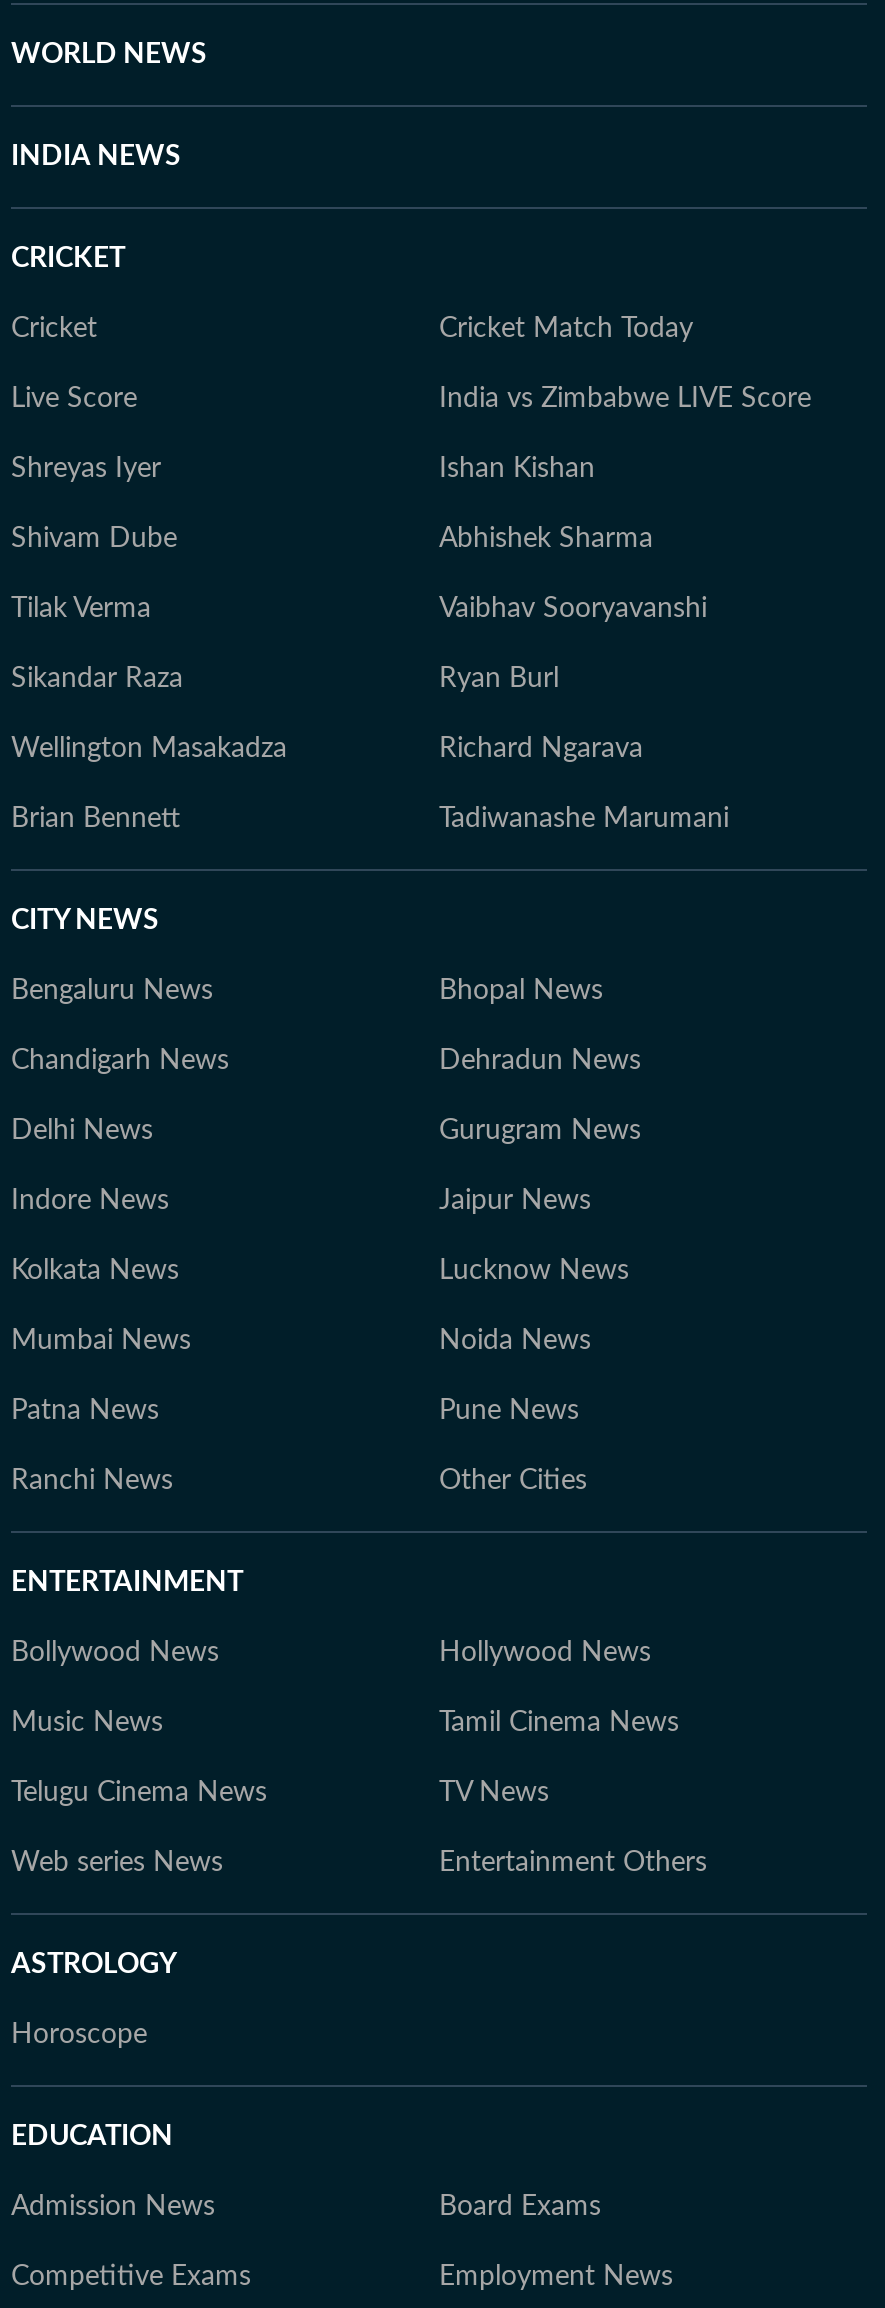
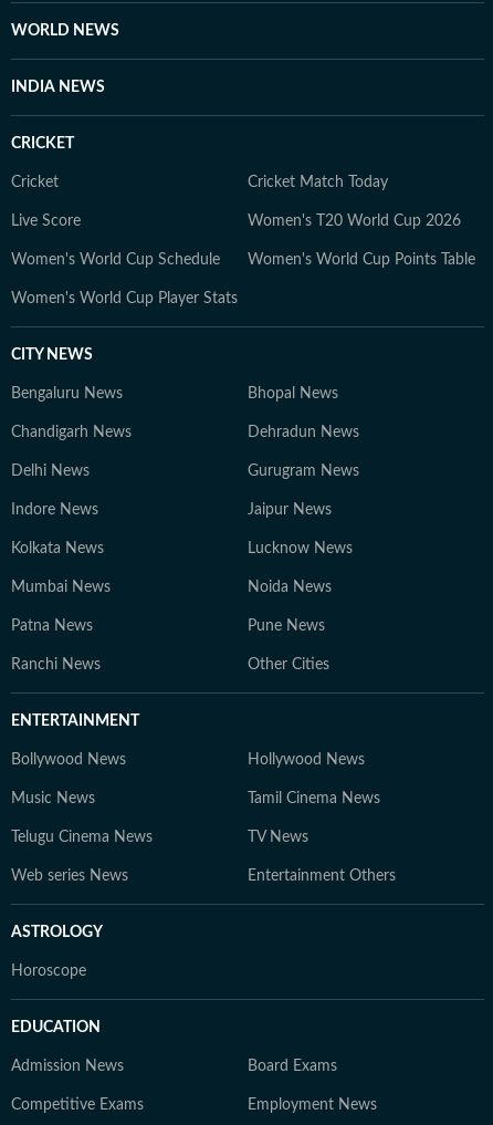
[11,384,811,832] India vs Zimbabwe LIVE Score | Shreyas Iyer | Ishan Kishan | Shivam Dube | Abhishek Sharma | Tilak Verma | Vaibhav Sooryavanshi | Sikandar Raza | Ryan Burl | Wellington Masakadza | Richard Ngarava | Brian Bennett | Tadiwanashe Marumani -> [11,213,475,306] Women's T20 World Cup 2026 | Women's World Cup Schedule | Women's World Cup Points Table | Women's World Cup Player Stats

